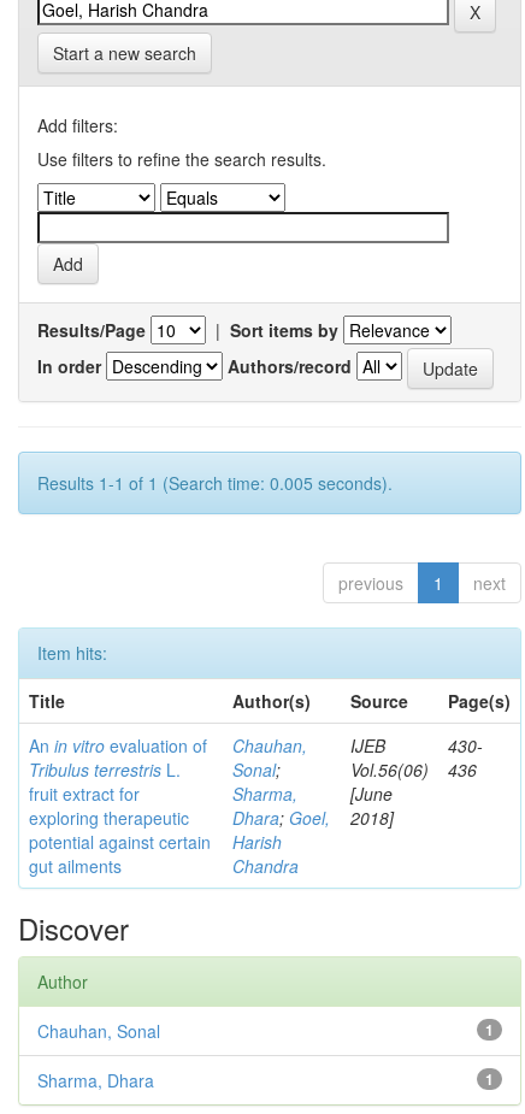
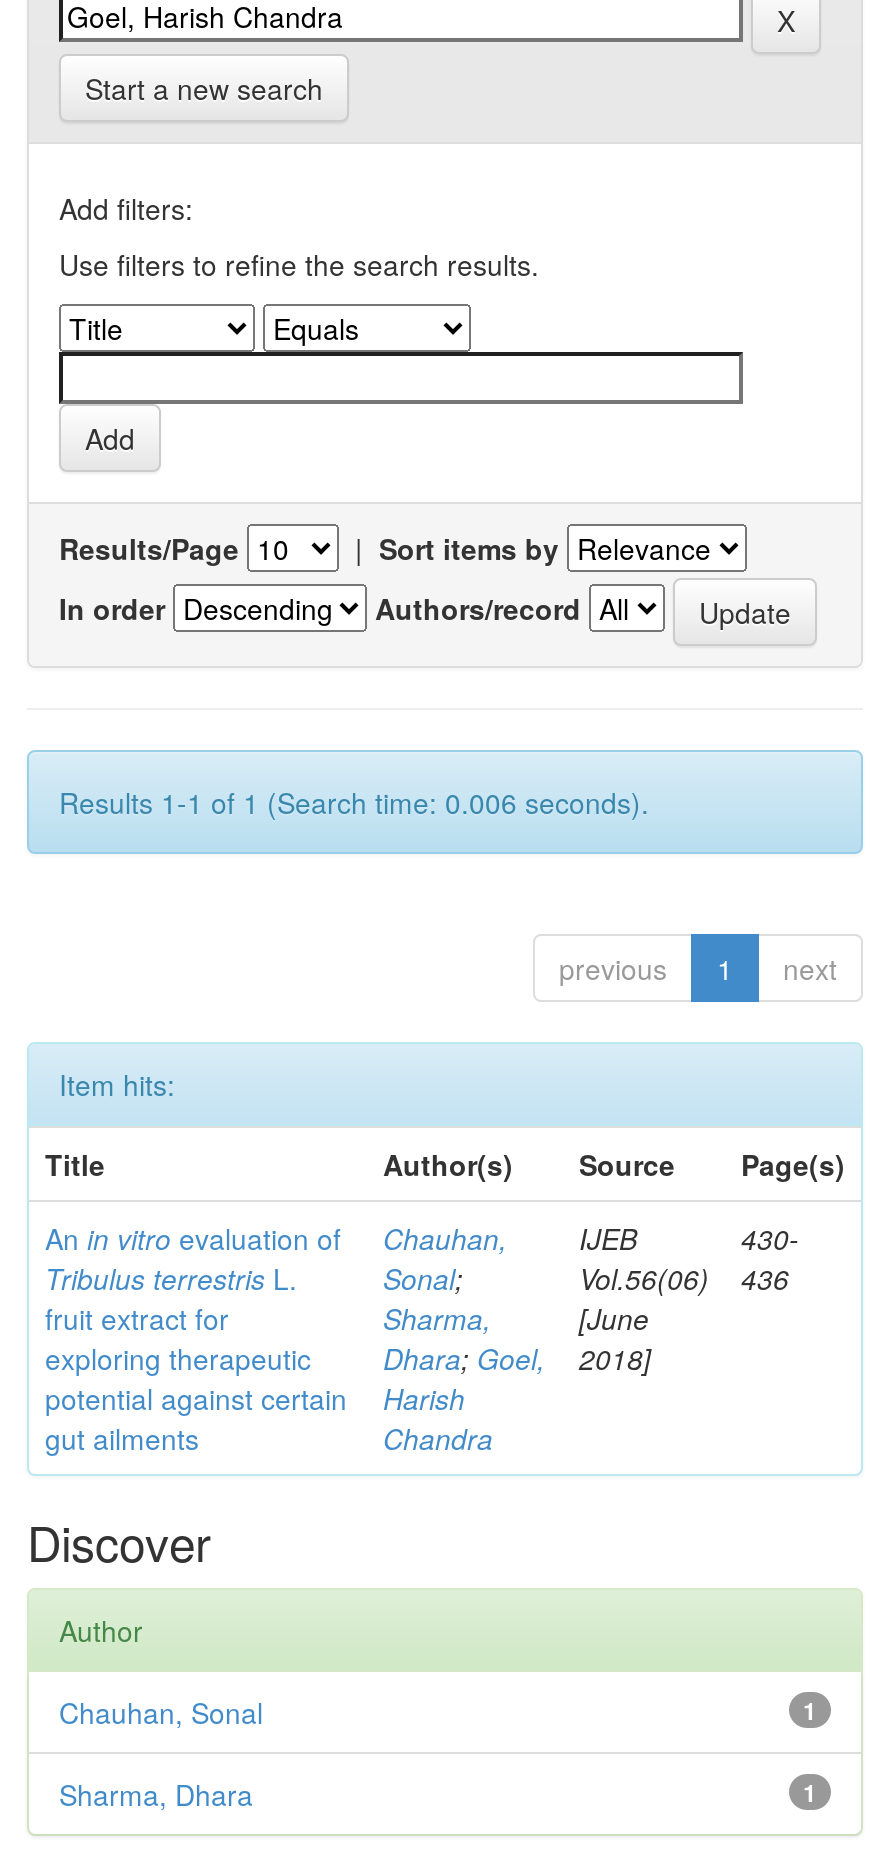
[37,471,393,495] Results 1-1 of 1 (Search time: 0.005 seconds). -> [59,782,649,822] Results 1-1 of 1 (Search time: 0.006 seconds).

